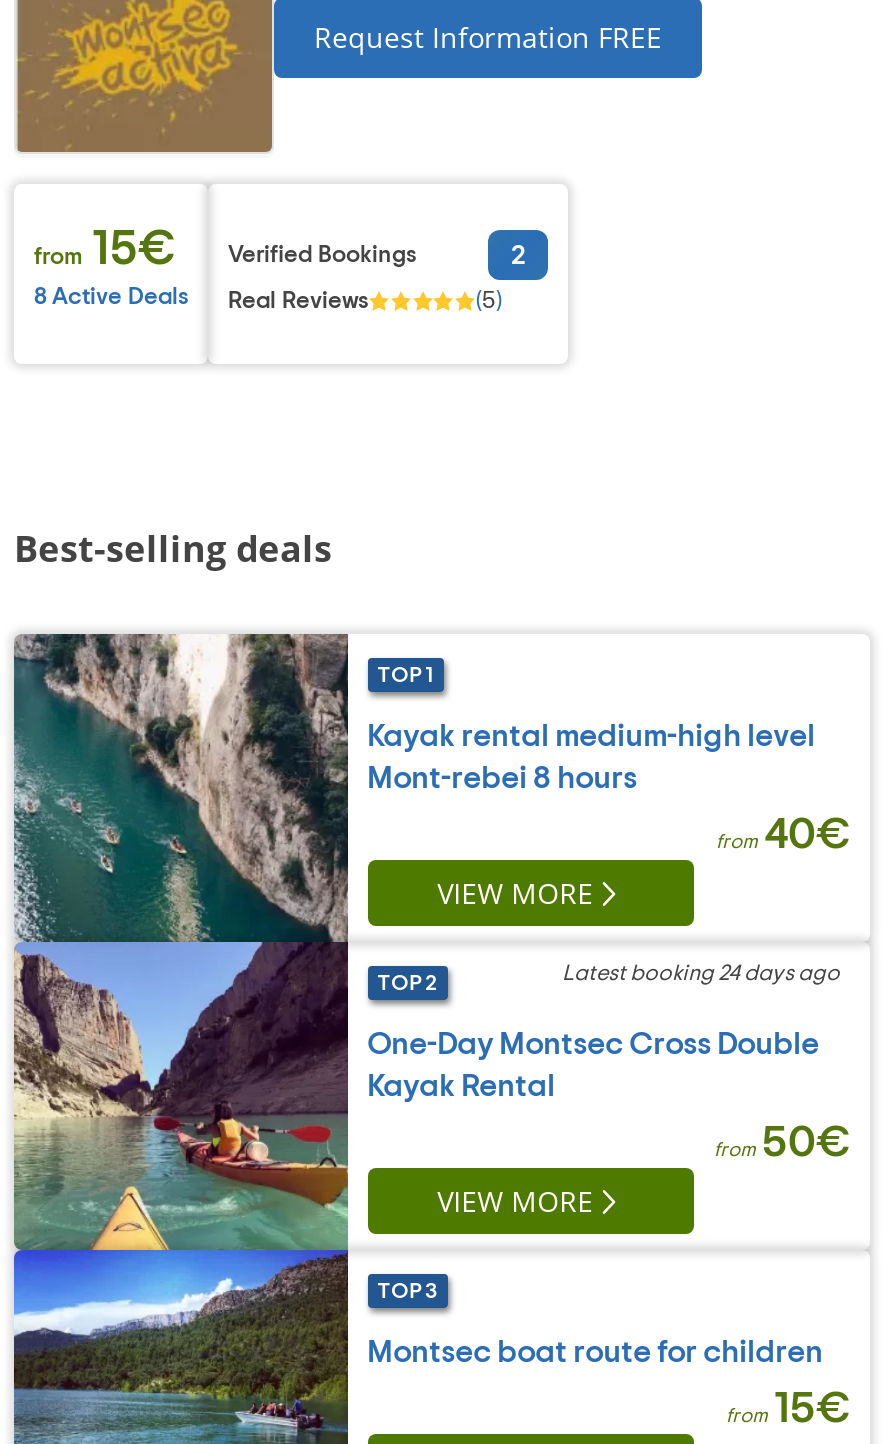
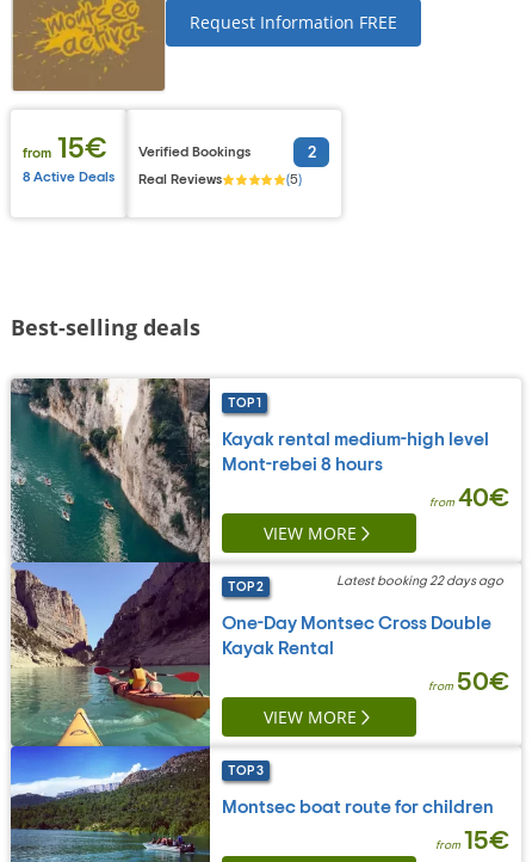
[562,962,840,984] Latest booking 24 days ago -> [336,574,503,587] Latest booking 22 days ago

